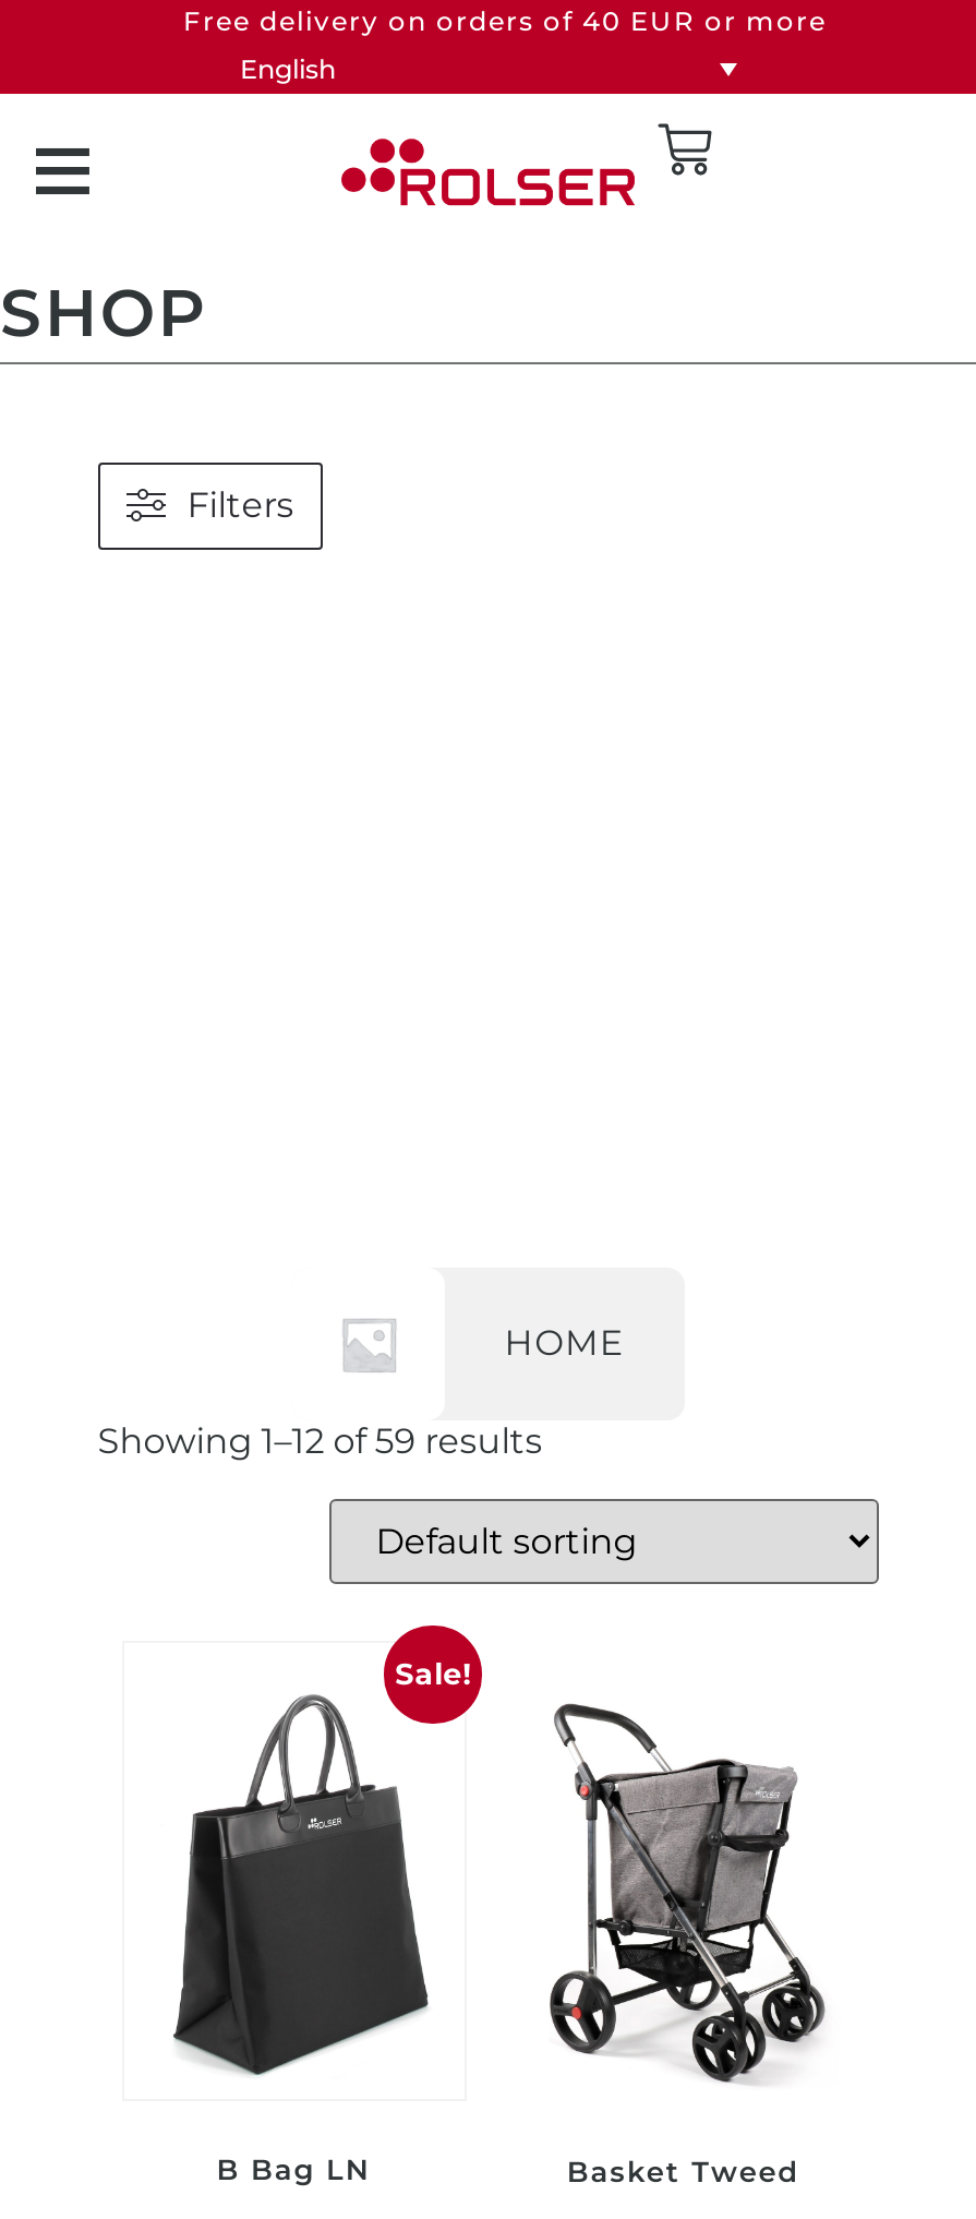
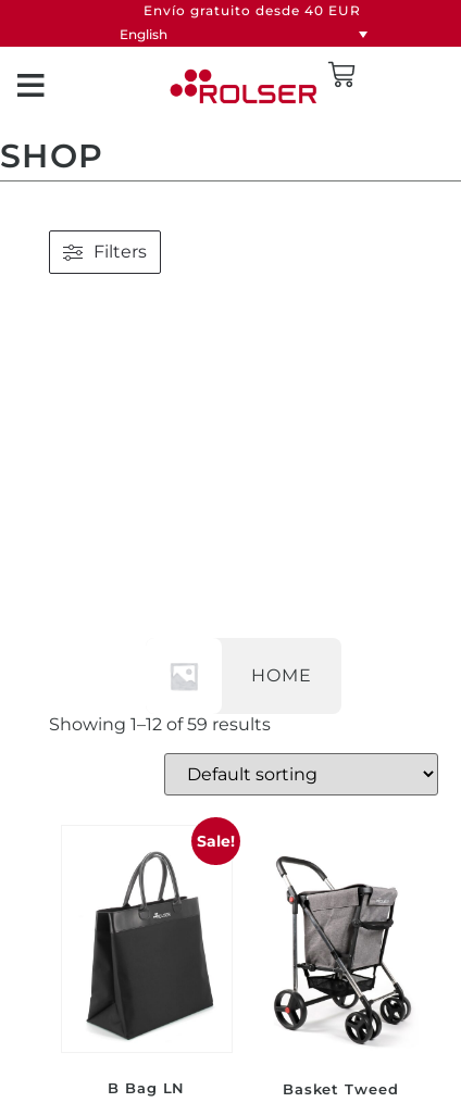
[183,4,827,37] Free delivery on orders of 40 EUR or more -> [143,2,360,18] Envío gratuito desde 40 EUR

